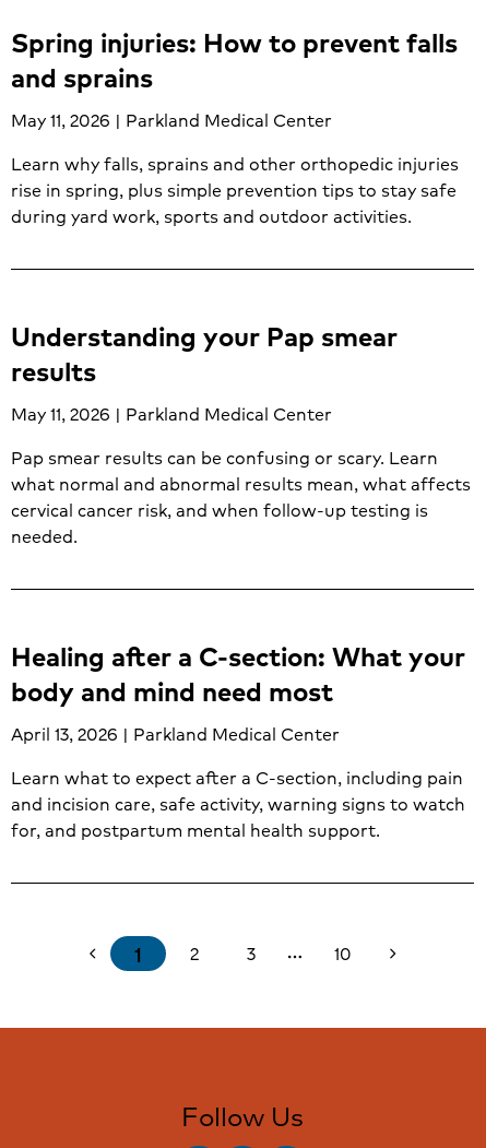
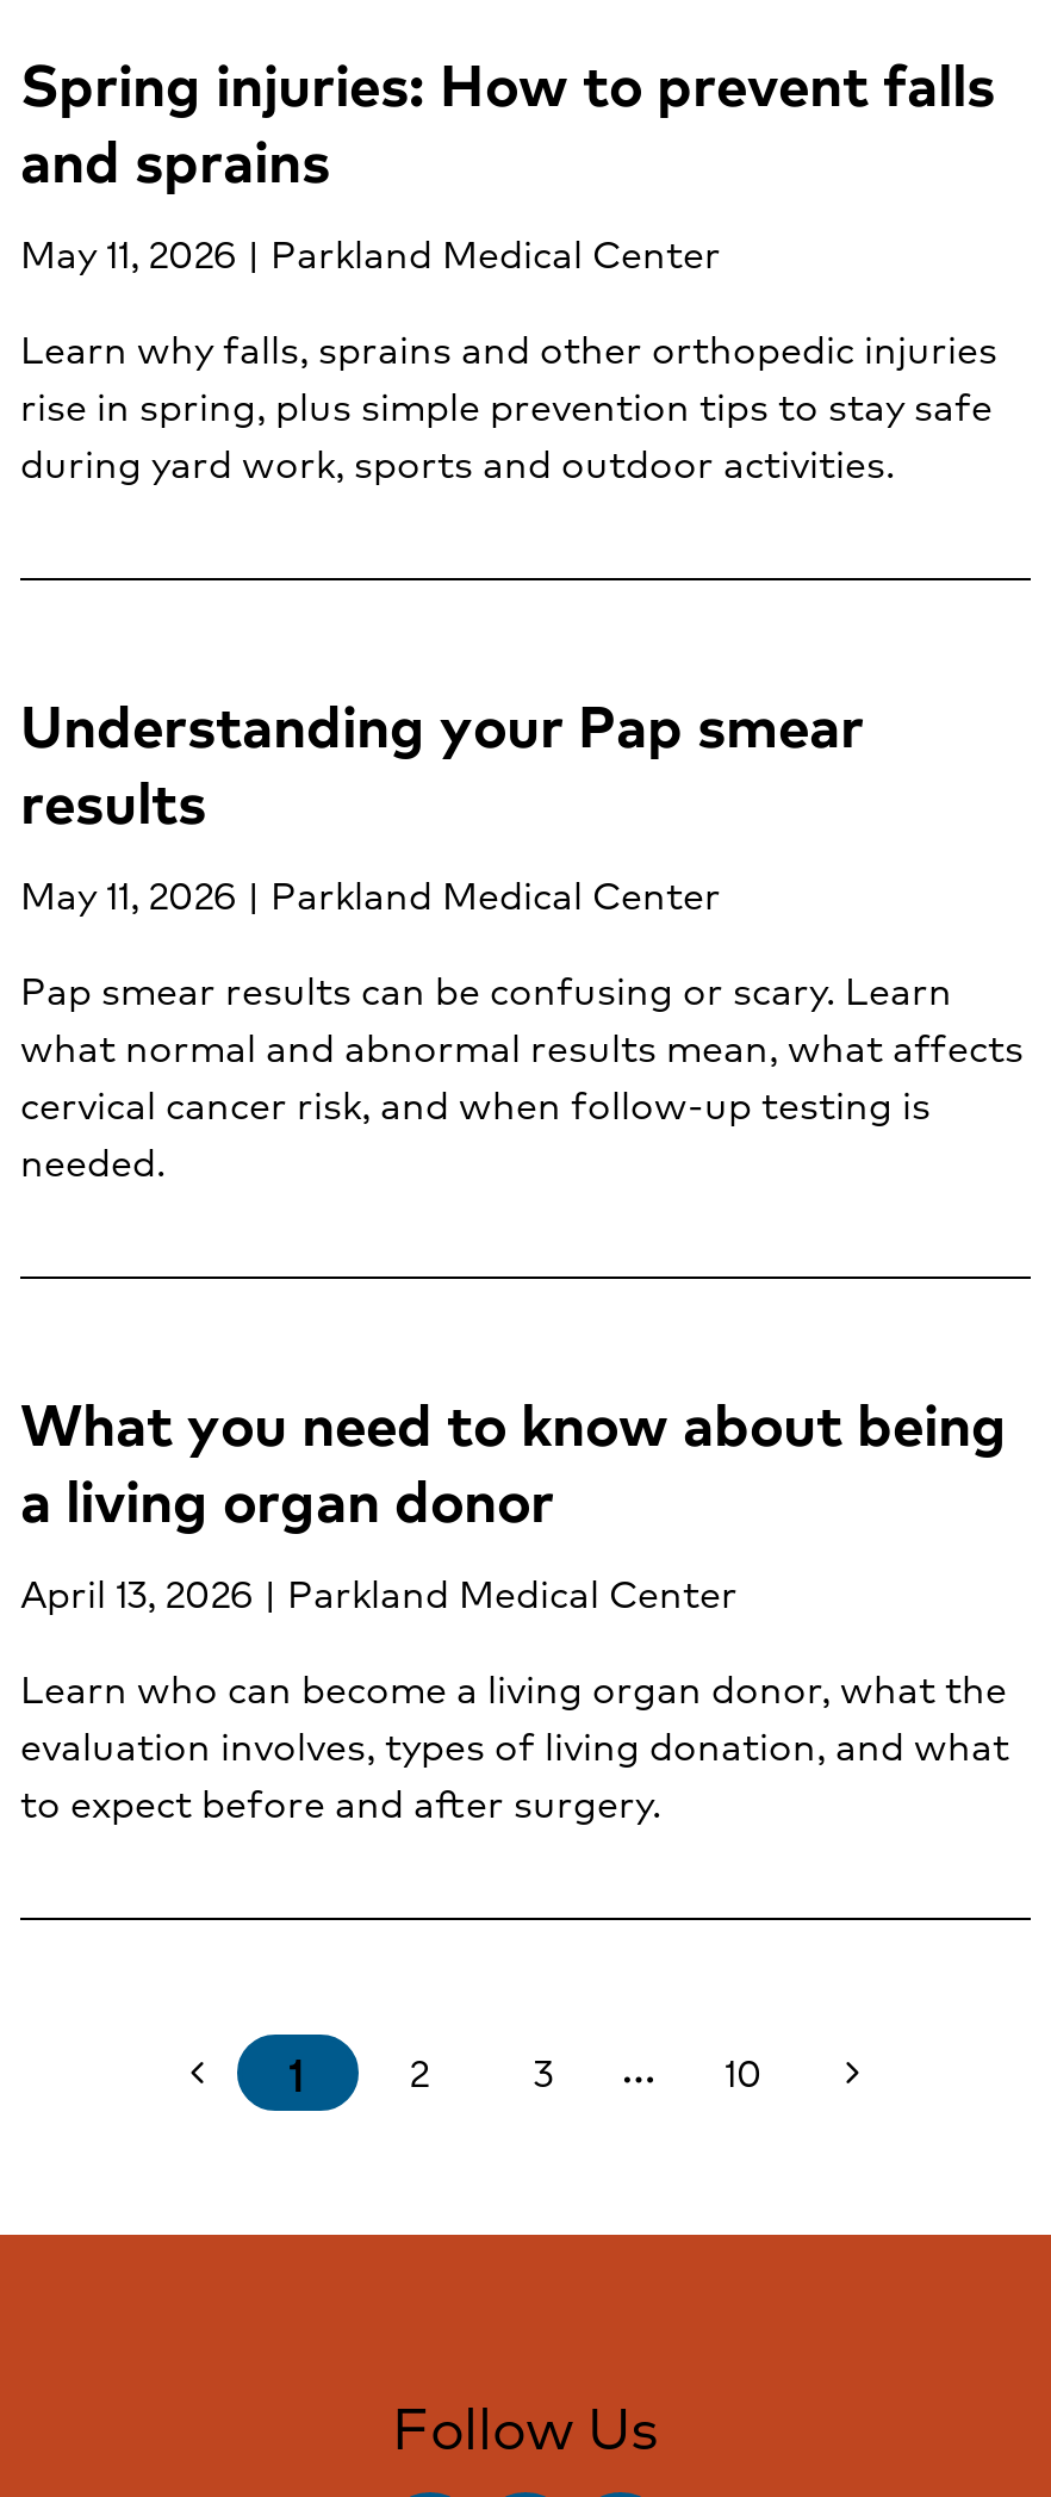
[11,636,465,710] Healing after a C-section: What your | body and mind need most -> [20,1379,1007,1541] What you need to know about being | a living organ donor
[11,764,465,843] Learn what to expect after a C-section, including pain | and incision care, safe activity, warning signs to watch | for, and postpartum mental health support. -> [20,1658,1009,1832] Learn who can become a living organ donor, what the | evaluation involves, types of living donation, and what | to expect before and after surgery.

